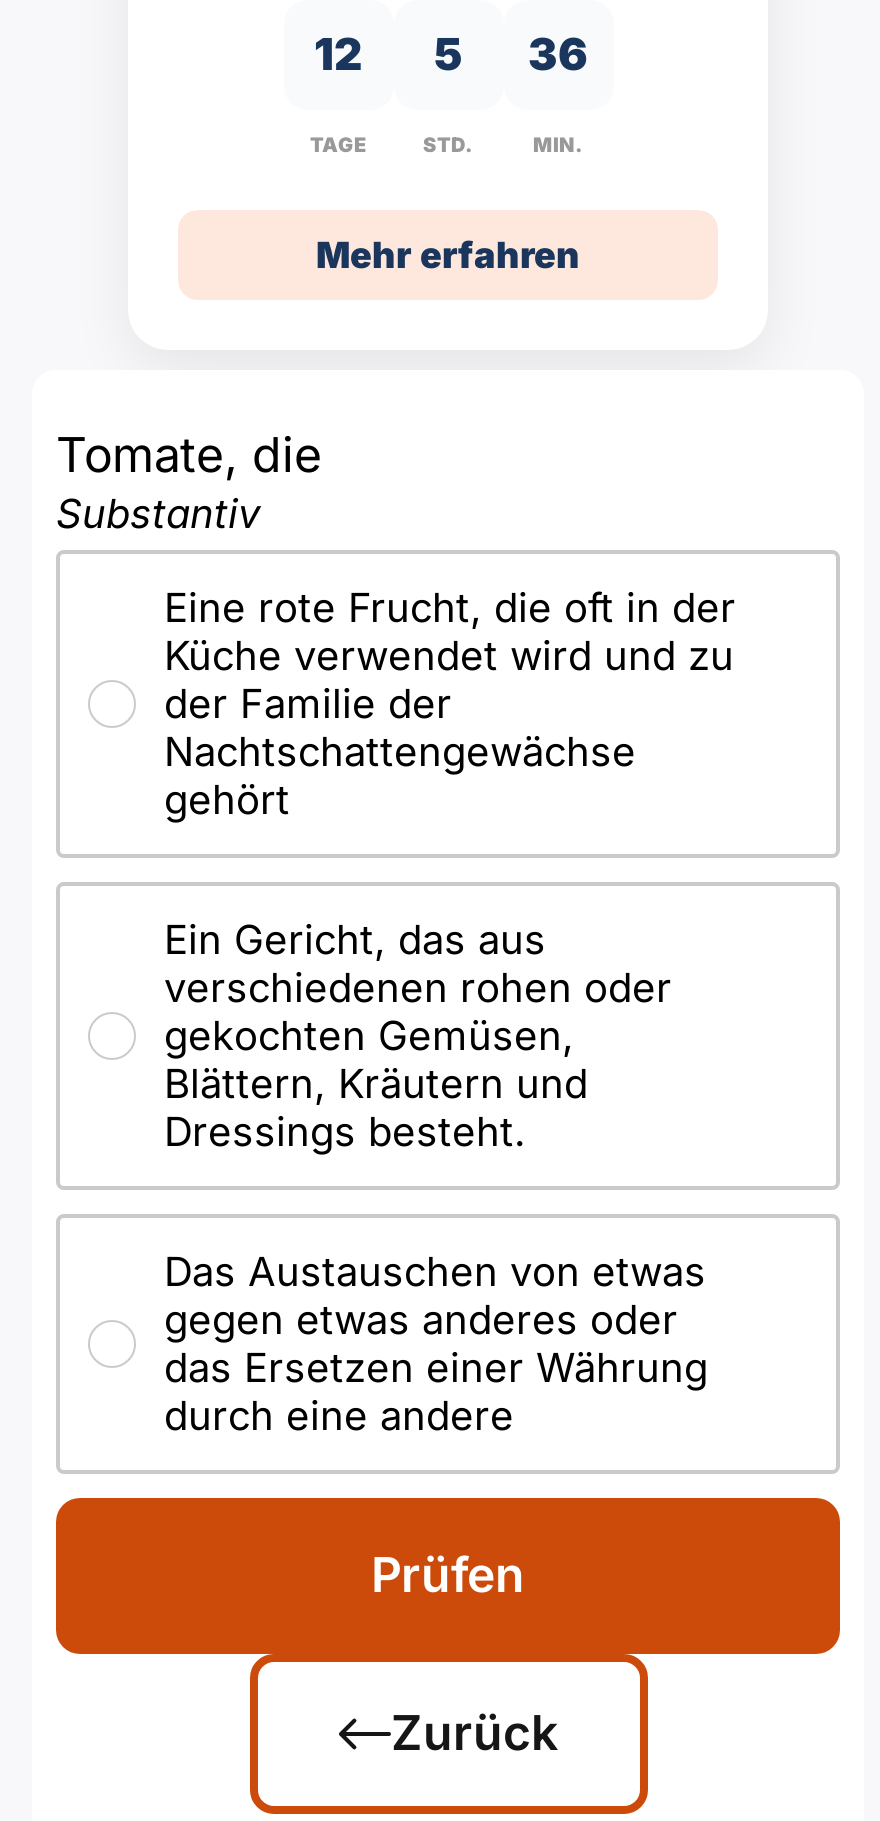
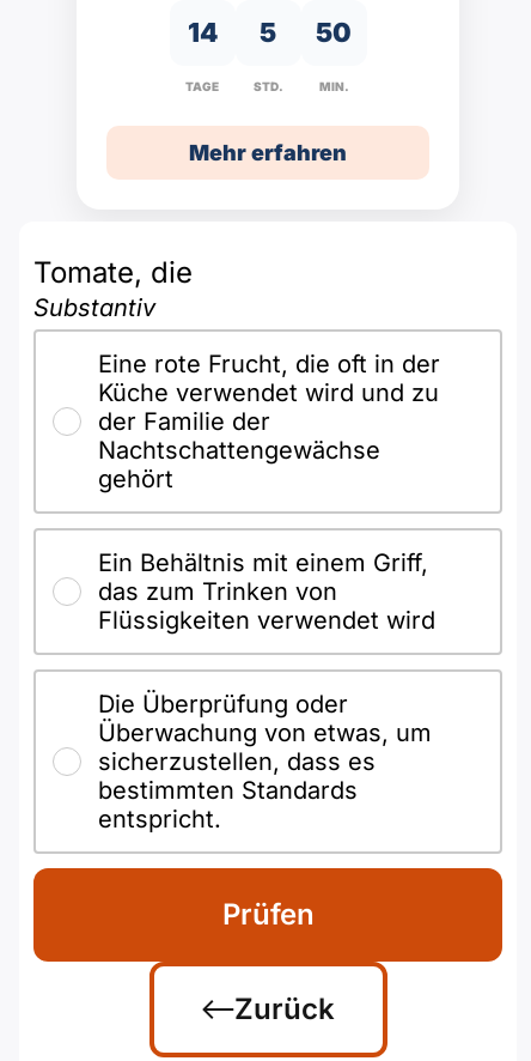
[314,28,362,80] 12 -> [187,17,217,48] 14
[528,28,588,80] 36 -> [316,17,352,48] 50
[164,916,672,1156] Ein Gericht, das aus | verschiedenen rohen oder | gekochten Gemüsen, | Blättern, Kräutern und | Dressings besteht. -> [98,548,435,635] Ein Behältnis mit einem Griff, | das zum Trinken von | Flüssigkeiten verwendet wird
[164,1248,708,1440] Das Austauschen von etwas | gegen etwas anderes oder | das Ersetzen einer Währung | durch eine andere -> [98,690,432,833] Die Überprüfung oder | Überwachung von etwas, um | sicherzustellen, dass es | bestimmten Standards | entspricht.

